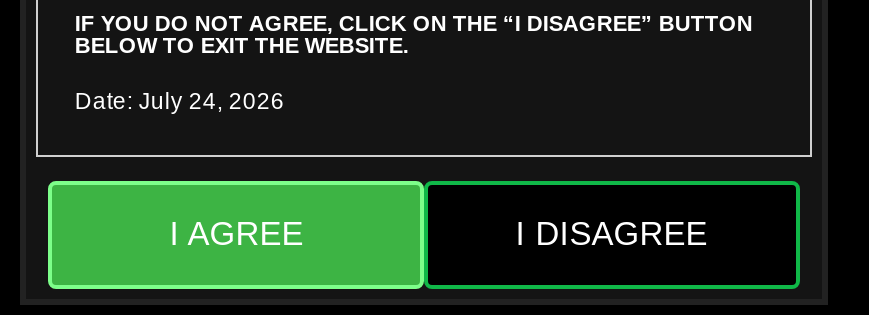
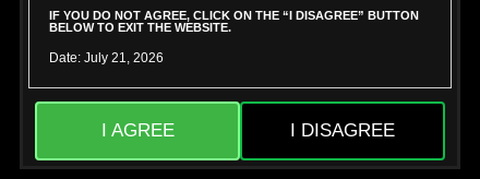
[75,88,285,114] Date: July 24, 2026 -> [50,51,164,65] Date: July 21, 2026

